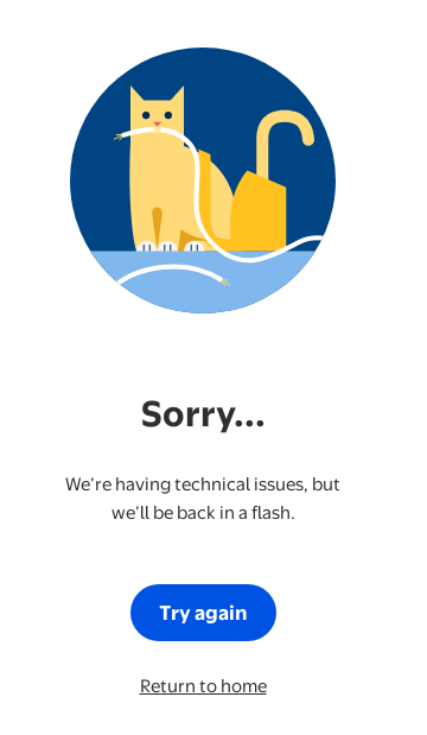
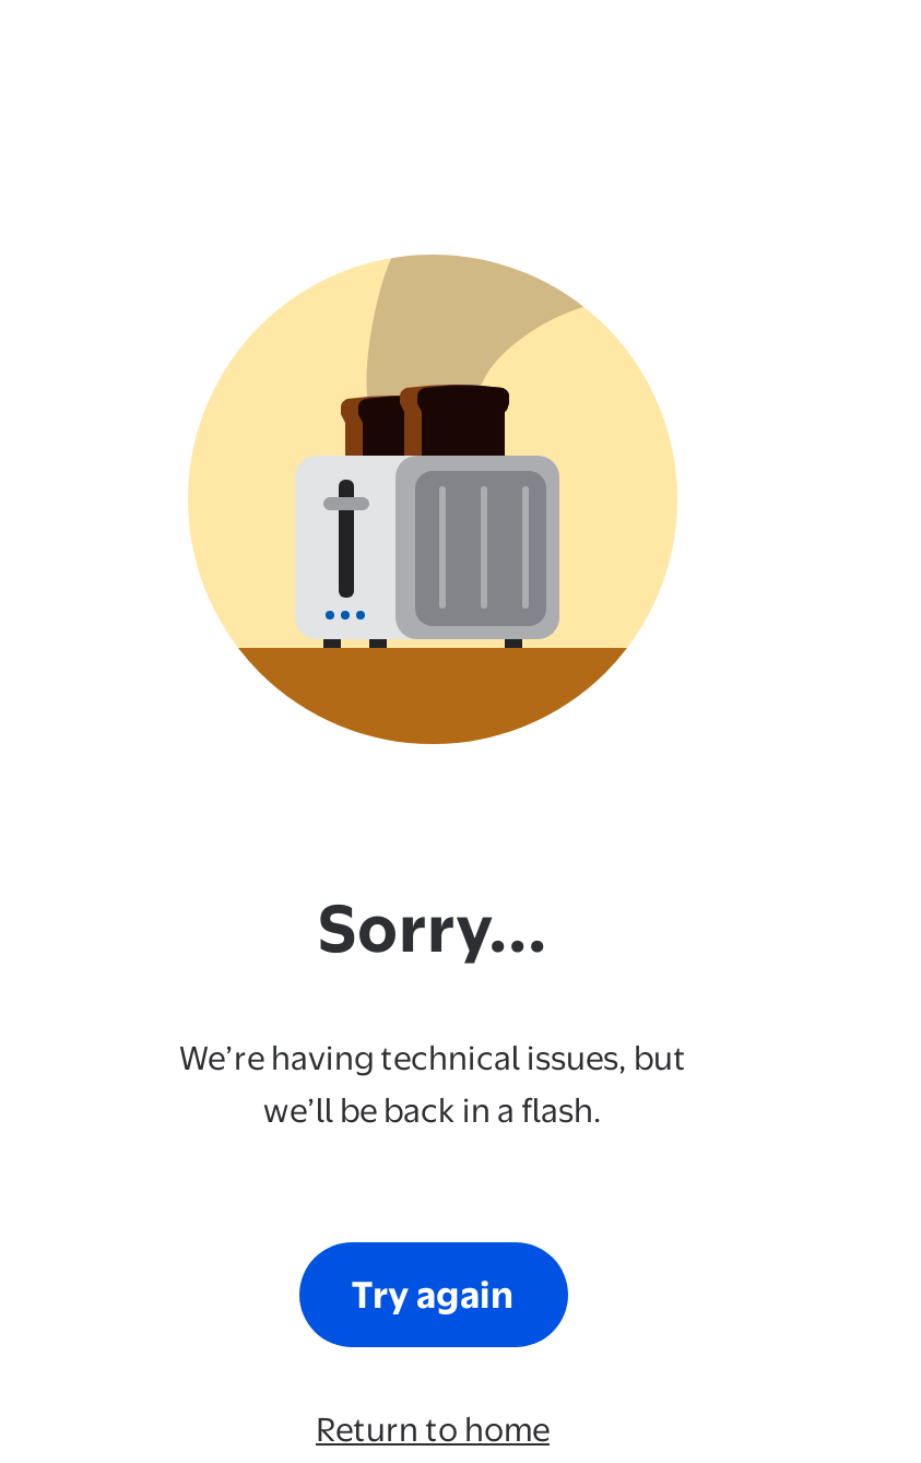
[69,46,337,315] [image] -> [188,255,677,746] [image]

